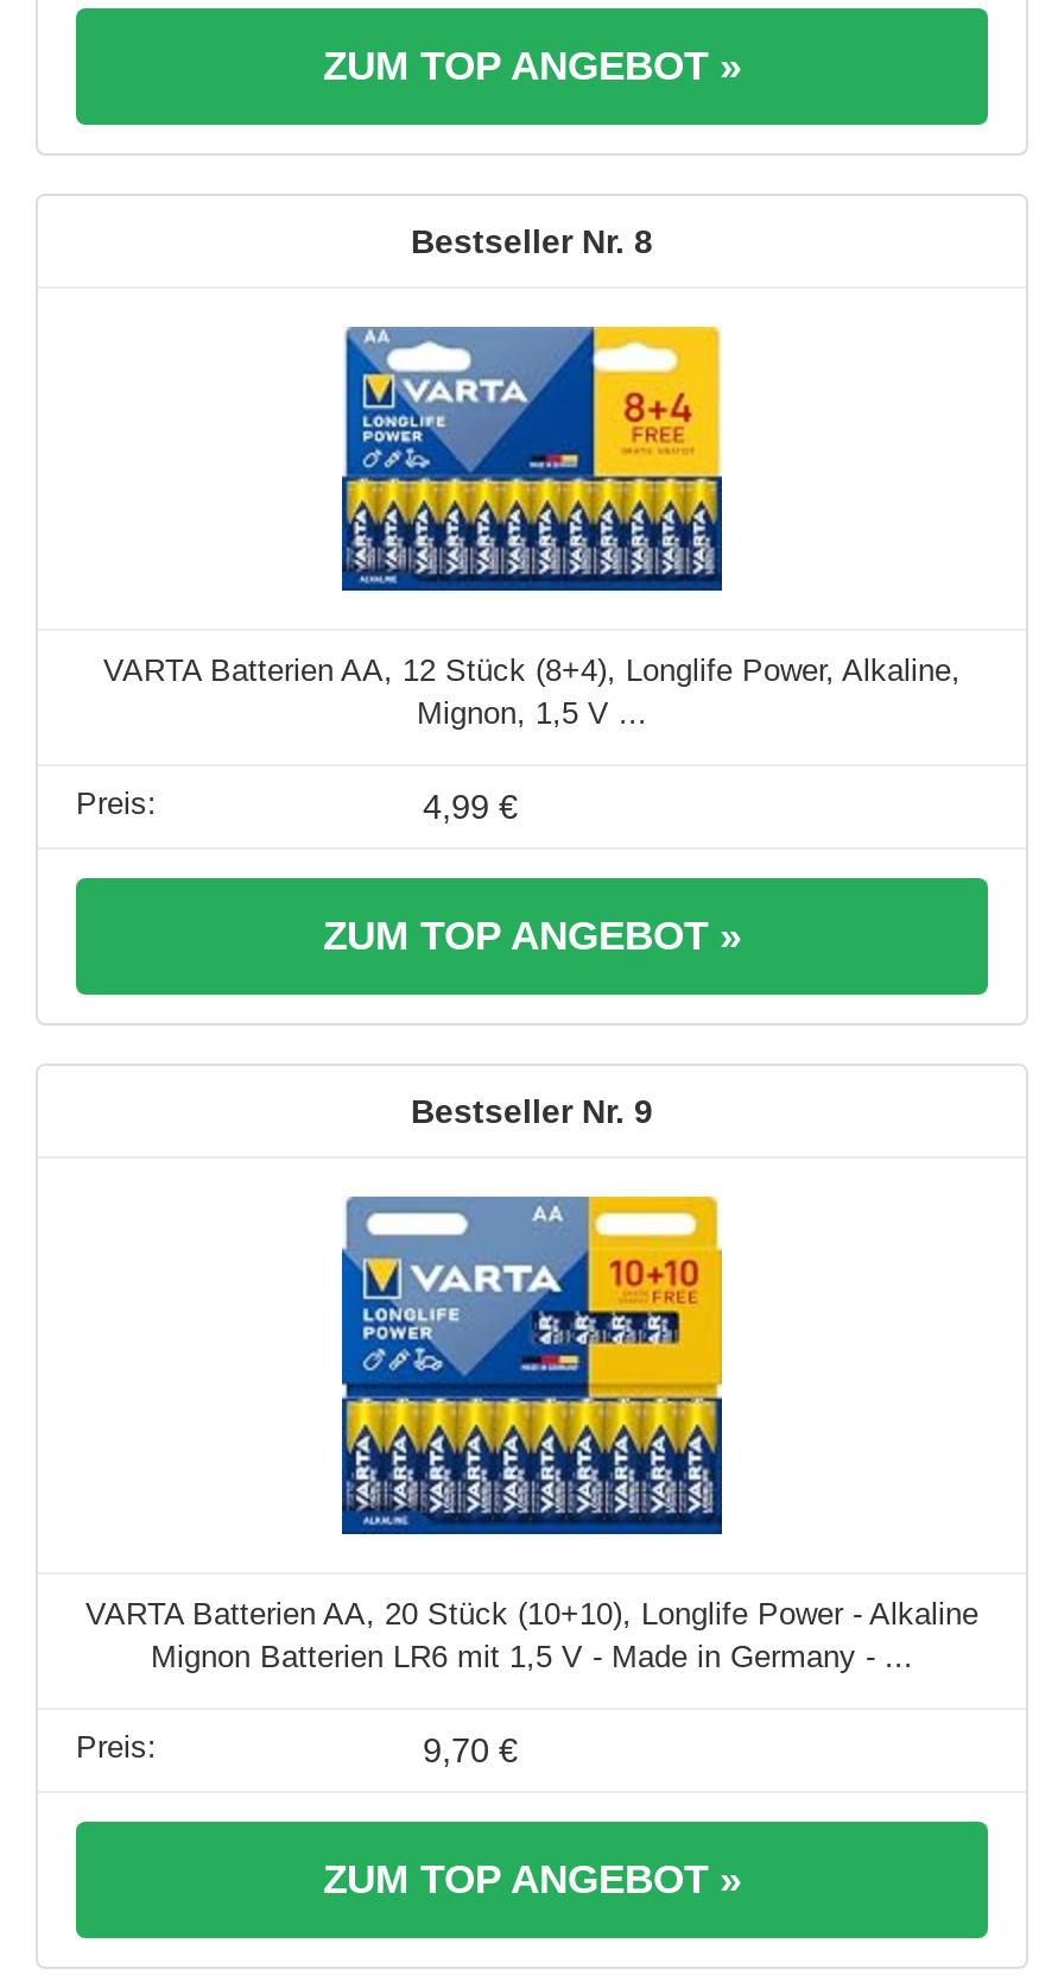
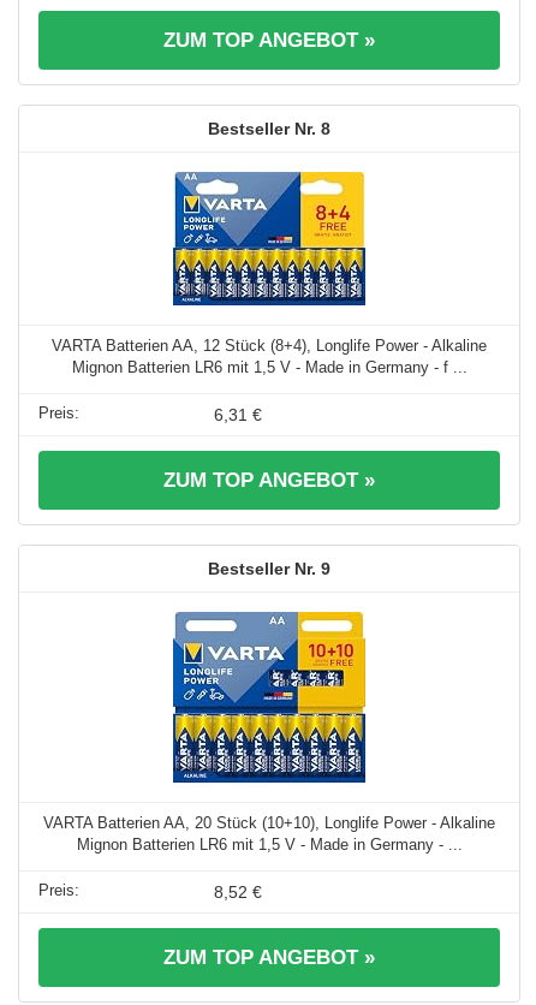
[103,651,961,730] VARTA Batterien AA, 12 Stück (8+4), Longlife Power, Alkaline, | Mignon, 1,5 V ... -> [52,336,487,376] VARTA Batterien AA, 12 Stück (8+4), Longlife Power - Alkaline | Mignon Batterien LR6 mit 1,5 V - Made in Germany - f ...
[423,787,518,825] 4,99 € -> [214,405,262,424] 6,31 €
[423,1730,518,1768] 9,70 € -> [214,882,262,901] 8,52 €

